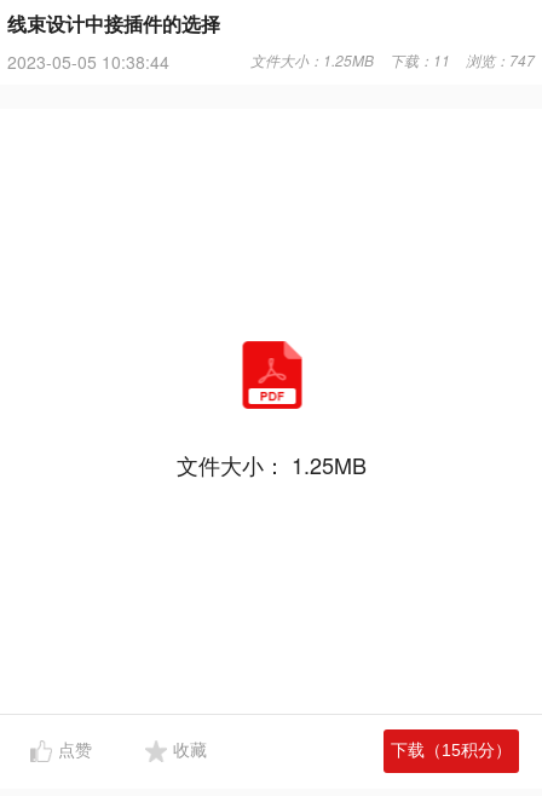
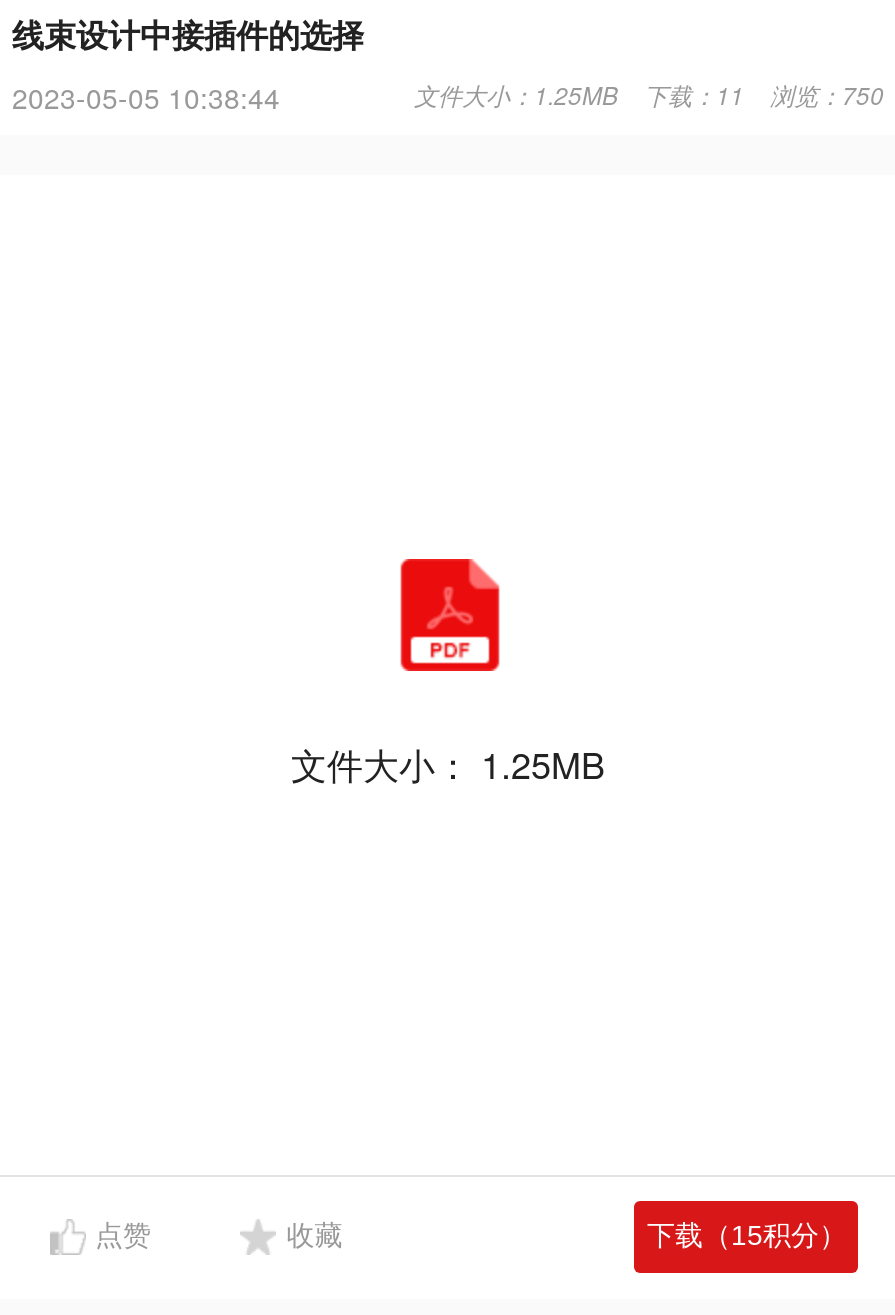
[250,50,535,71] 文件大小：1.25MB 下载：11 浏览：747 -> [414,78,884,112] 文件大小：1.25MB 下载：11 浏览：750

